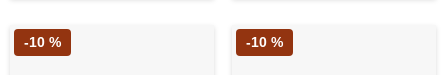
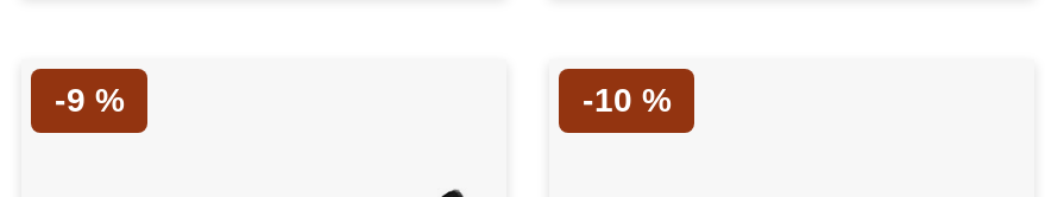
[24,34,61,50] -10 % -> none
none -> [55,81,124,119] -9 %

